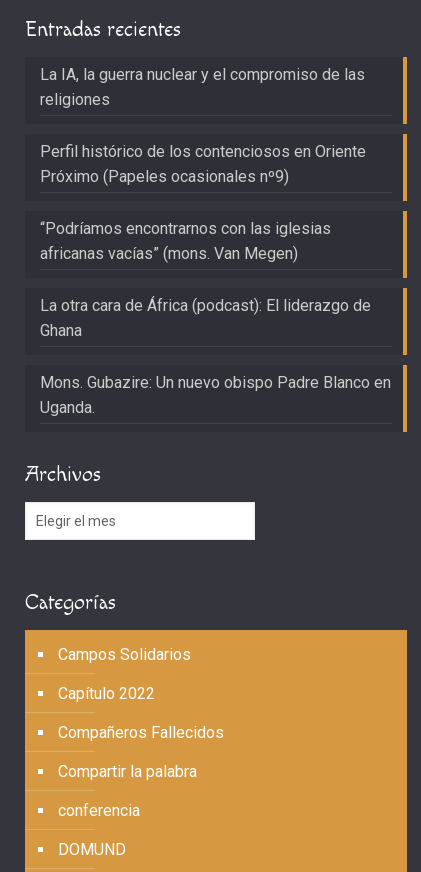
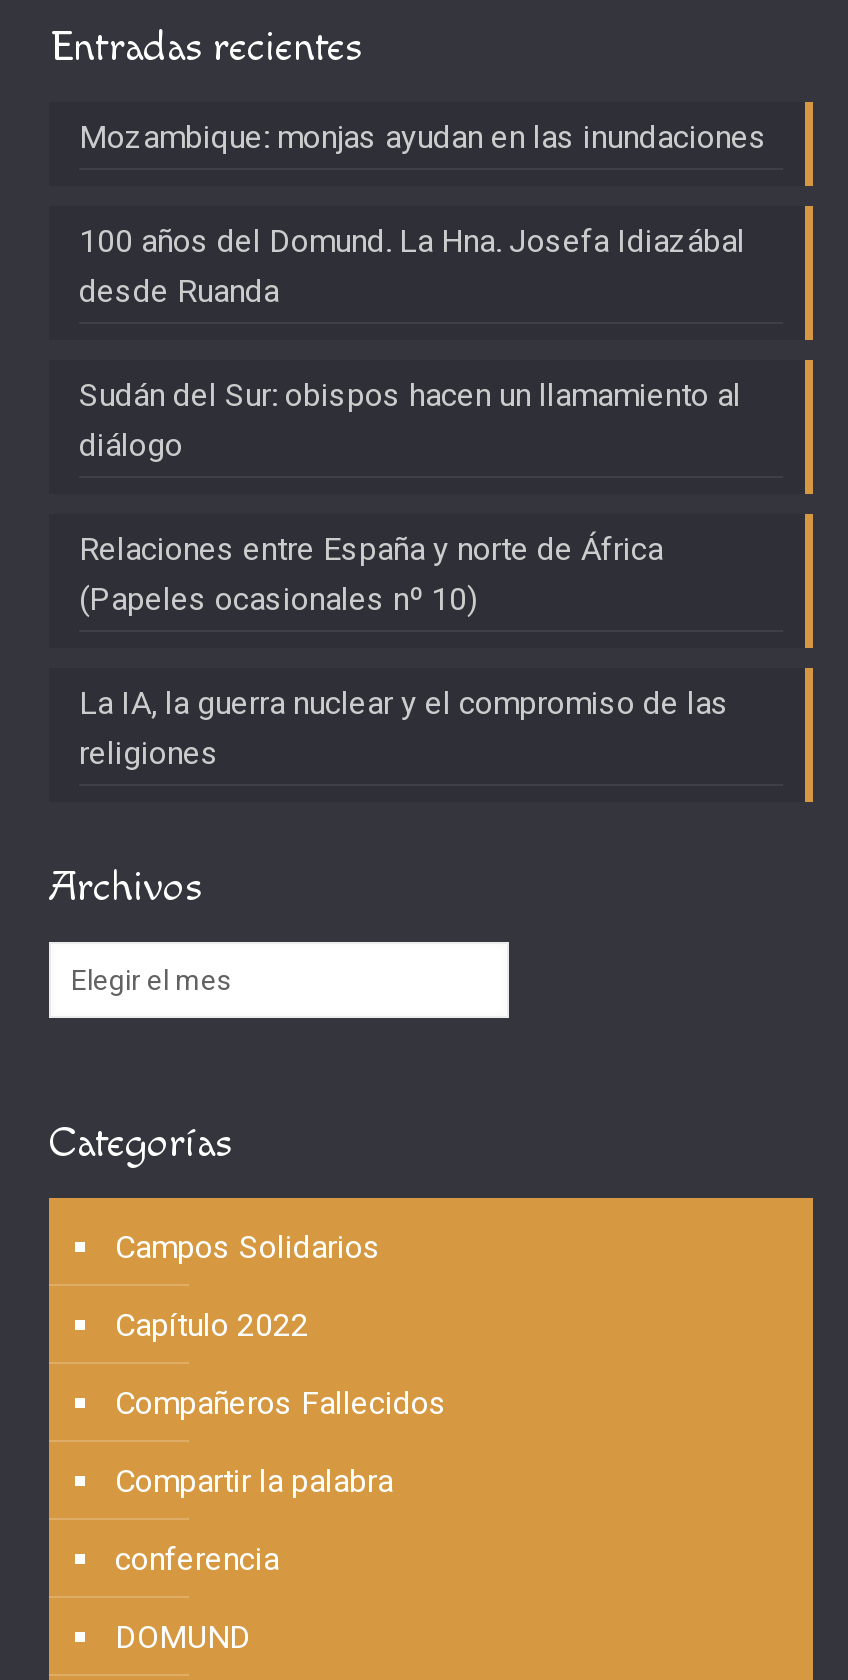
none -> [79,118,767,618] Mozambique: monjas ayudan en las inundaciones | 100 años del Domund. La Hna. Josefa Idiazábal | desde Ruanda | Sudán del Sur: obispos hacen un llamamiento al | diálogo | Relaciones entre España y norte de África | (Papeles ocasionales nº 10)
moved [40,65,365,109] -> [79,684,729,772]: La IA, la guerra nuclear y el compromiso de las | religiones
[40,142,391,417] Perfil histórico de los contenciosos en Oriente | Próximo (Papeles ocasionales nº9) | “Podríamos encontrarnos con las iglesias | africanas vacías” (mons. Van Megen) | La otra cara de África (podcast): El liderazgo de | Ghana | Mons. Gubazire: Un nuevo obispo Padre Blanco en | Uganda. -> none

